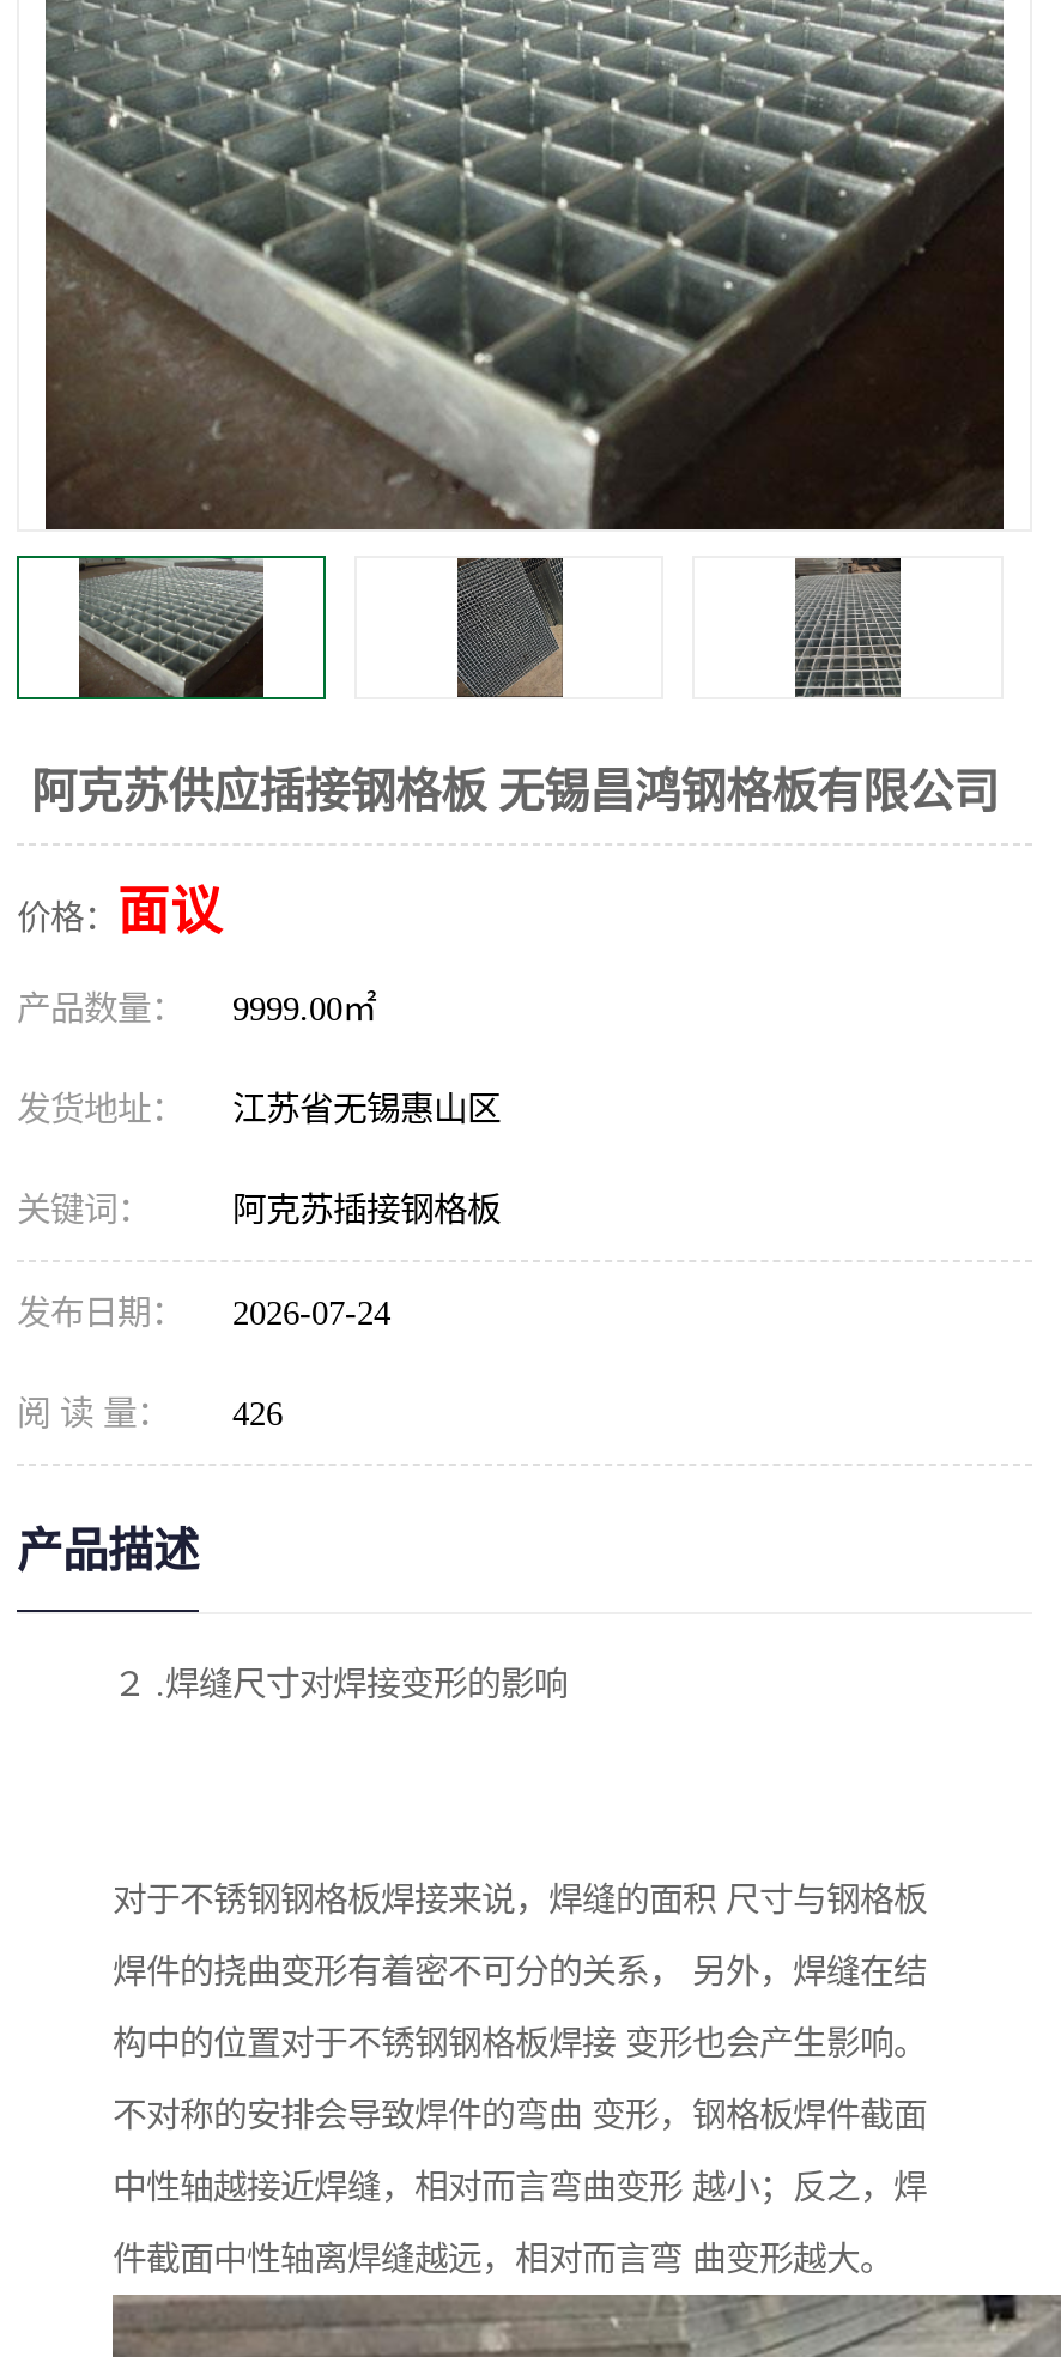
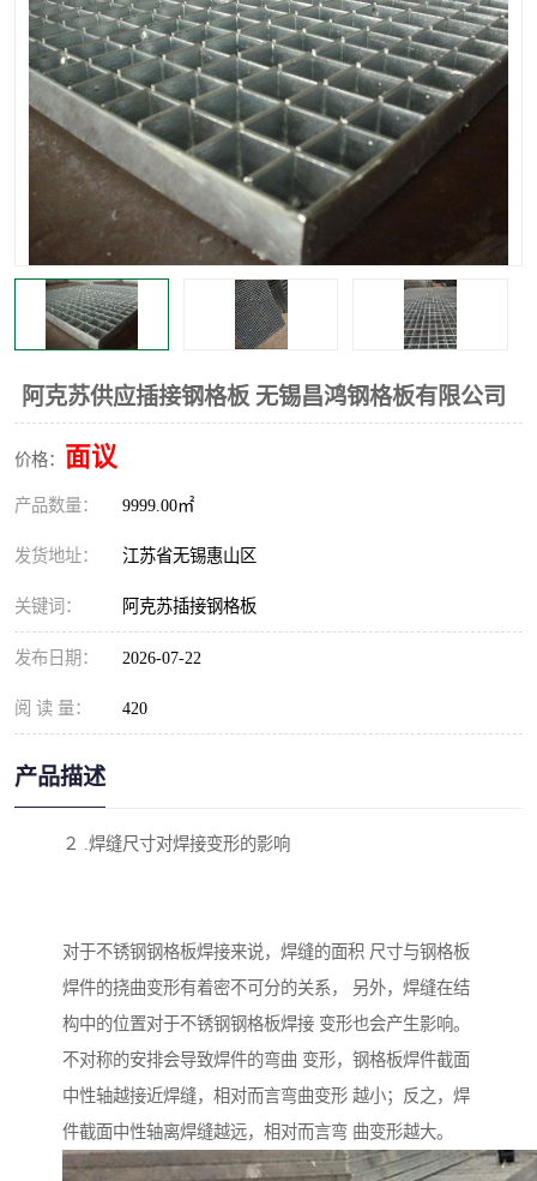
[17,1293,390,1332] 发布日期： 2026-07-24 -> [14,648,201,667] 发布日期： 2026-07-22
[17,1394,283,1432] 阅 读 量： 426 -> [14,699,147,718] 阅 读 量： 420

